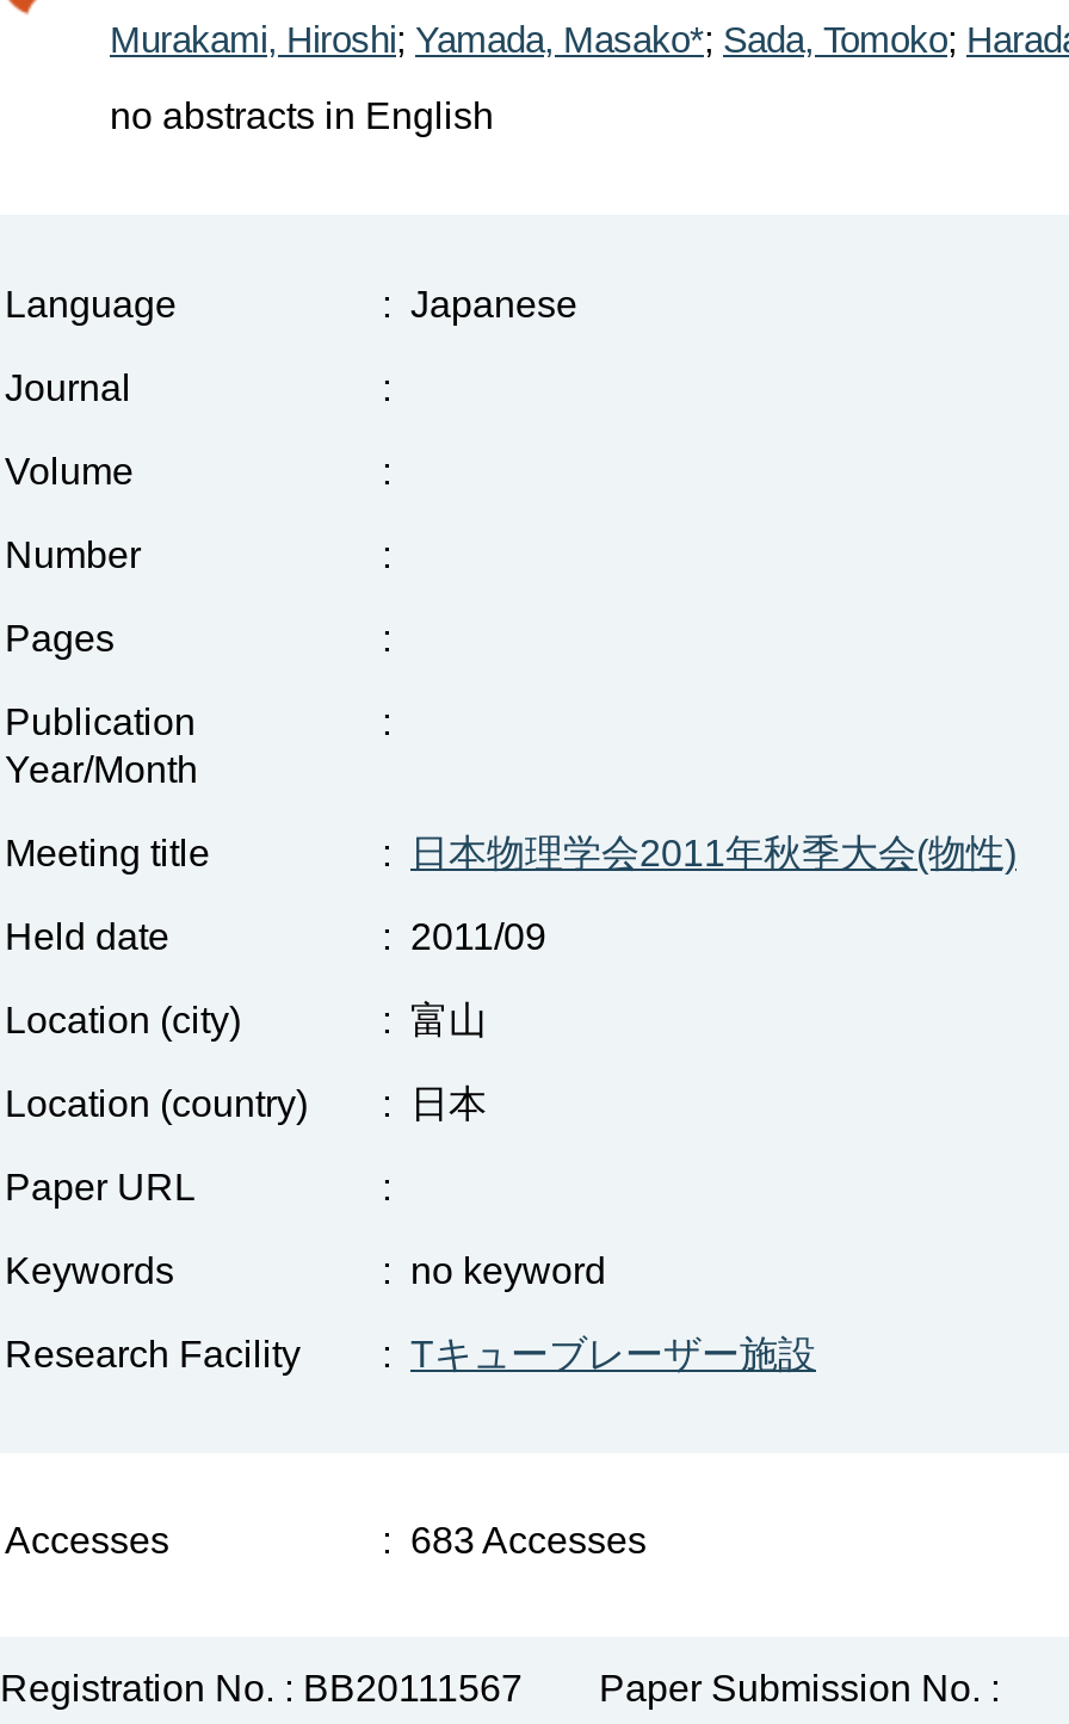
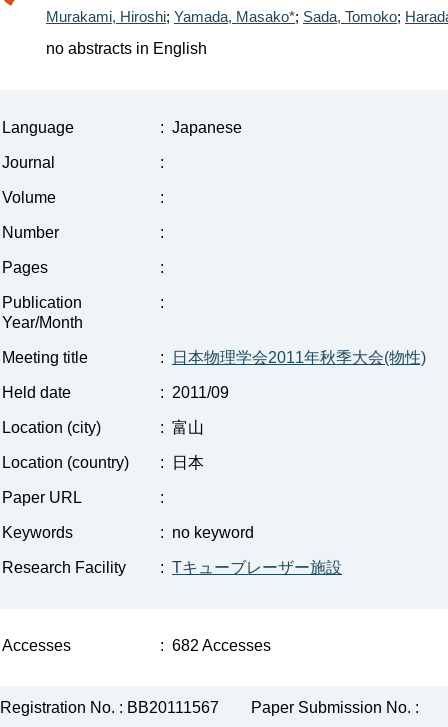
[382,1521,647,1561] : 683 Accesses -> [160,637,271,654] : 682 Accesses

